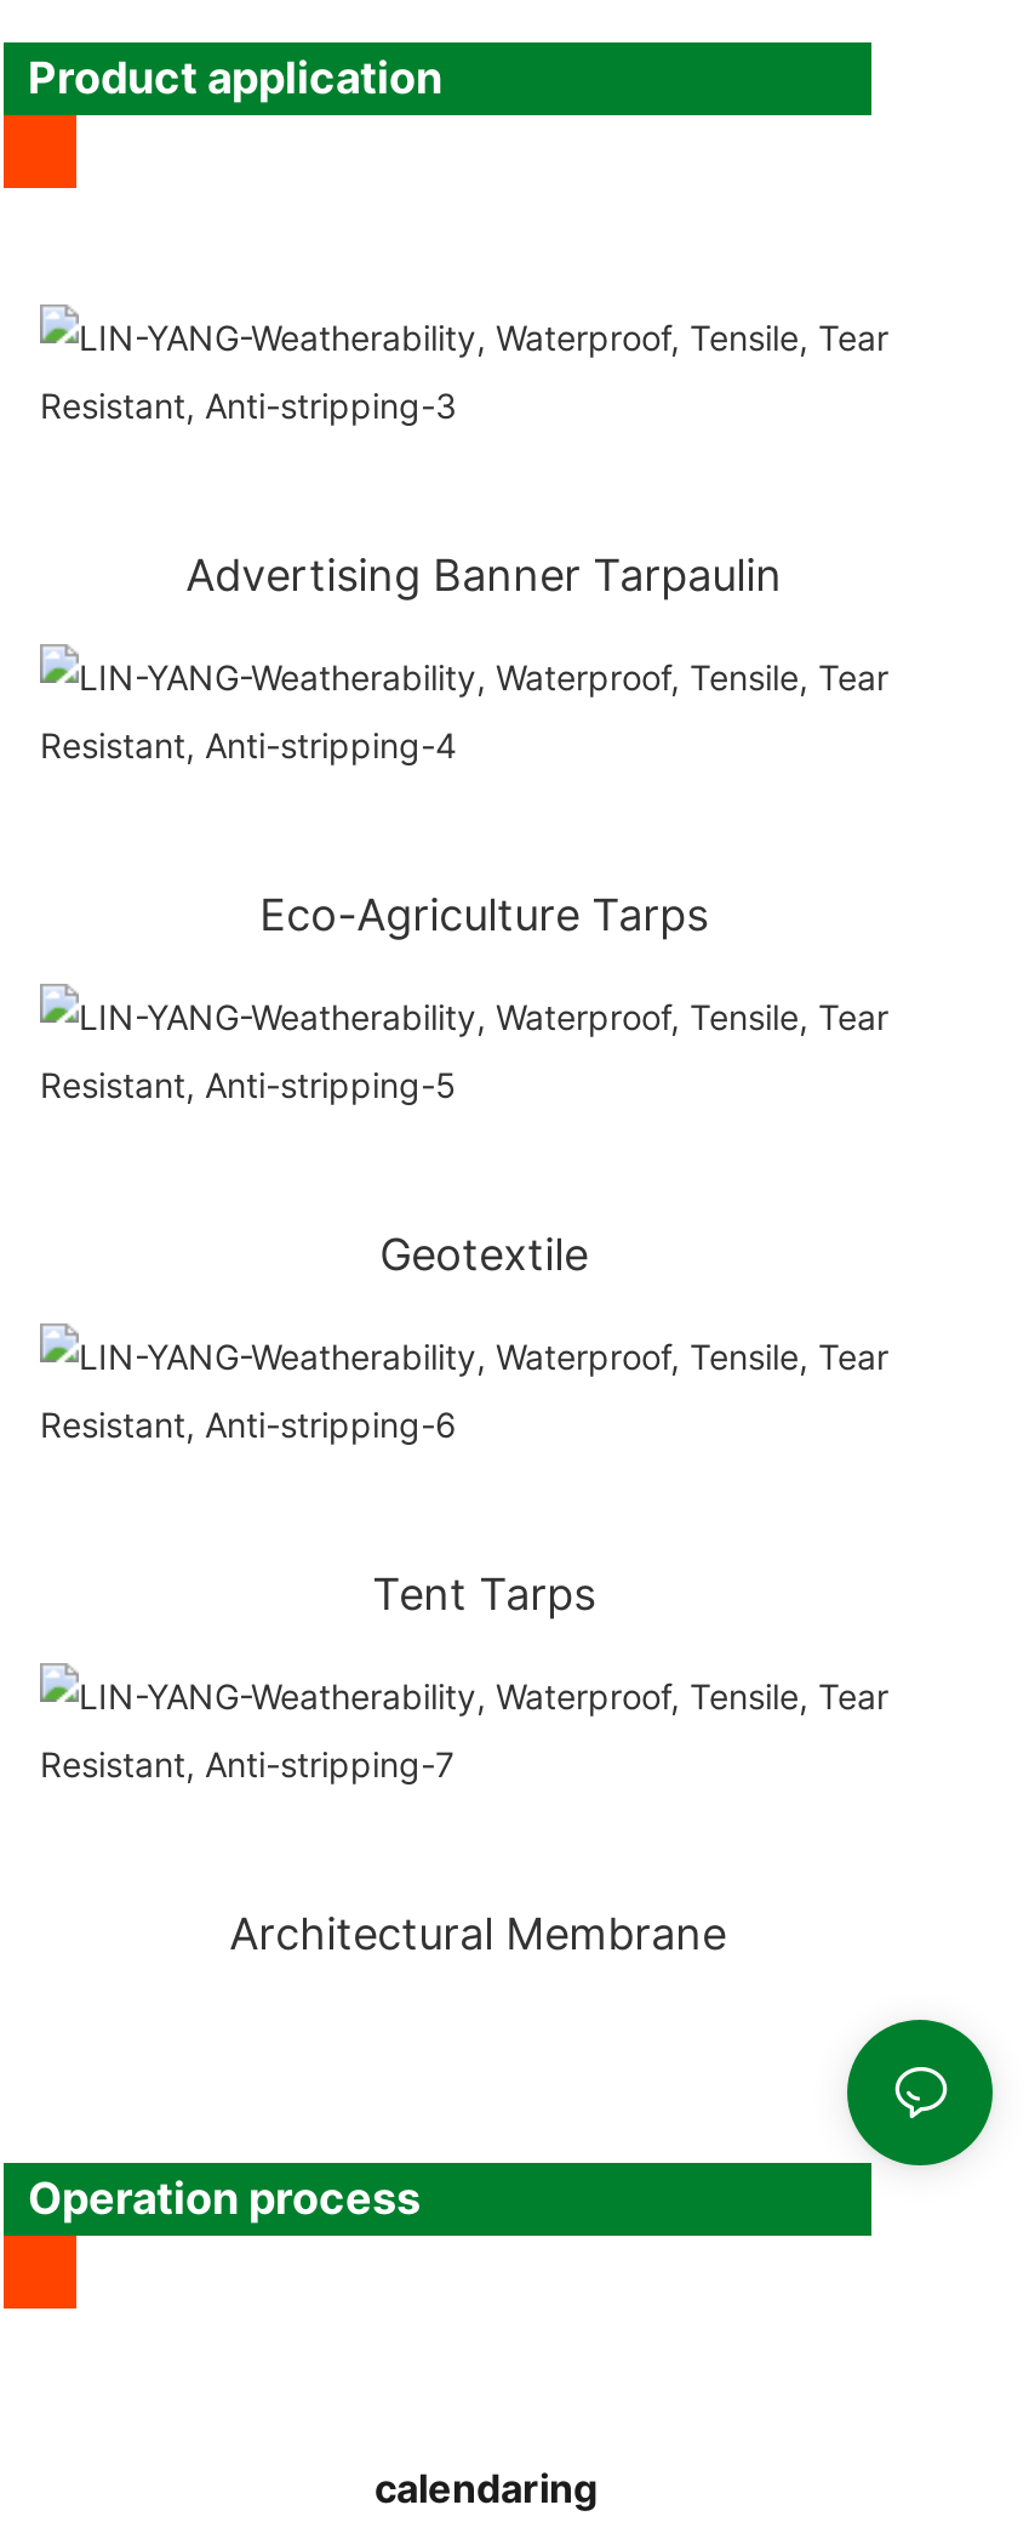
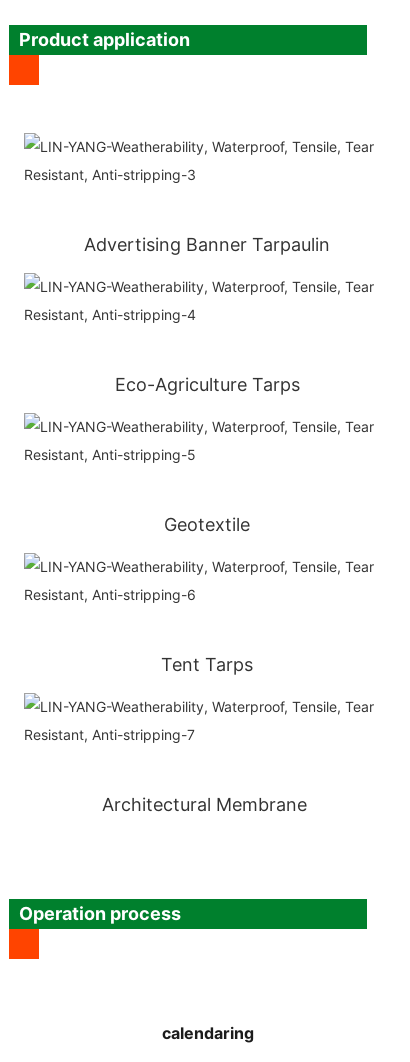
[845,2017,995,2170] [image] -> none

